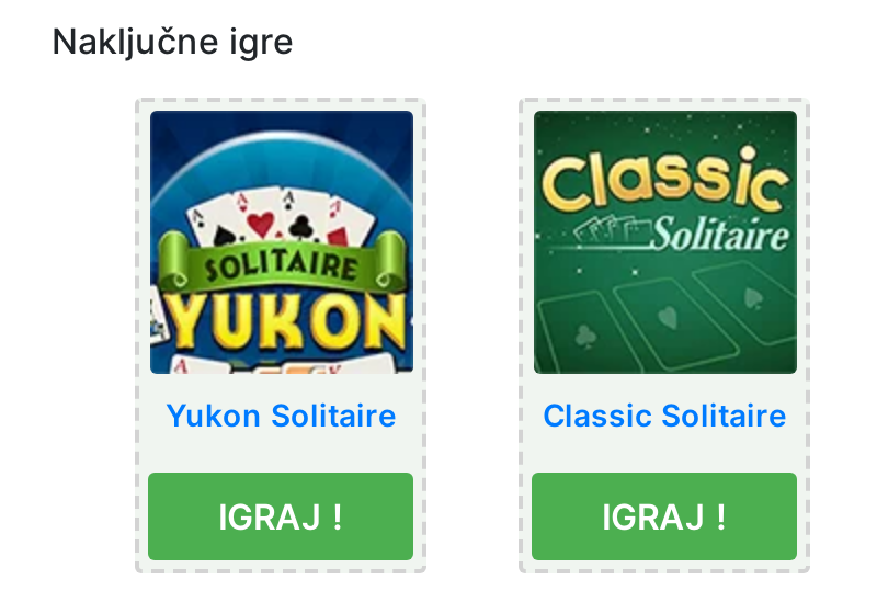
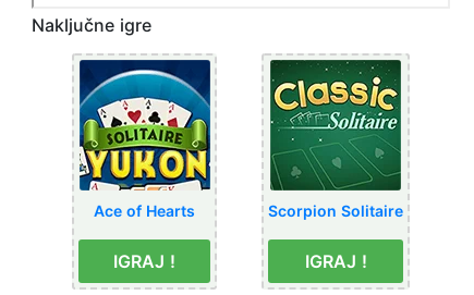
[166,396,396,433] Yukon Solitaire -> [94,201,195,220] Ace of Hearts
[543,396,786,433] Classic Solitaire -> [268,201,403,220] Scorpion Solitaire

